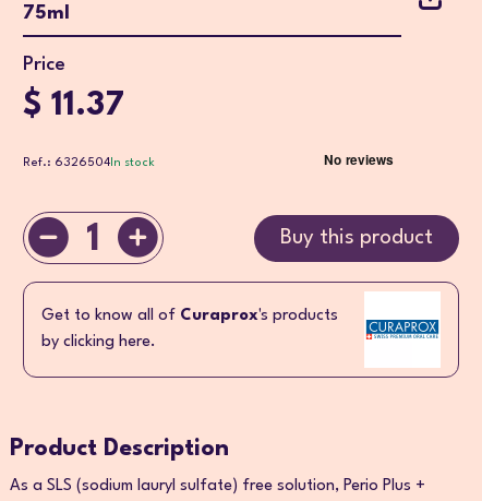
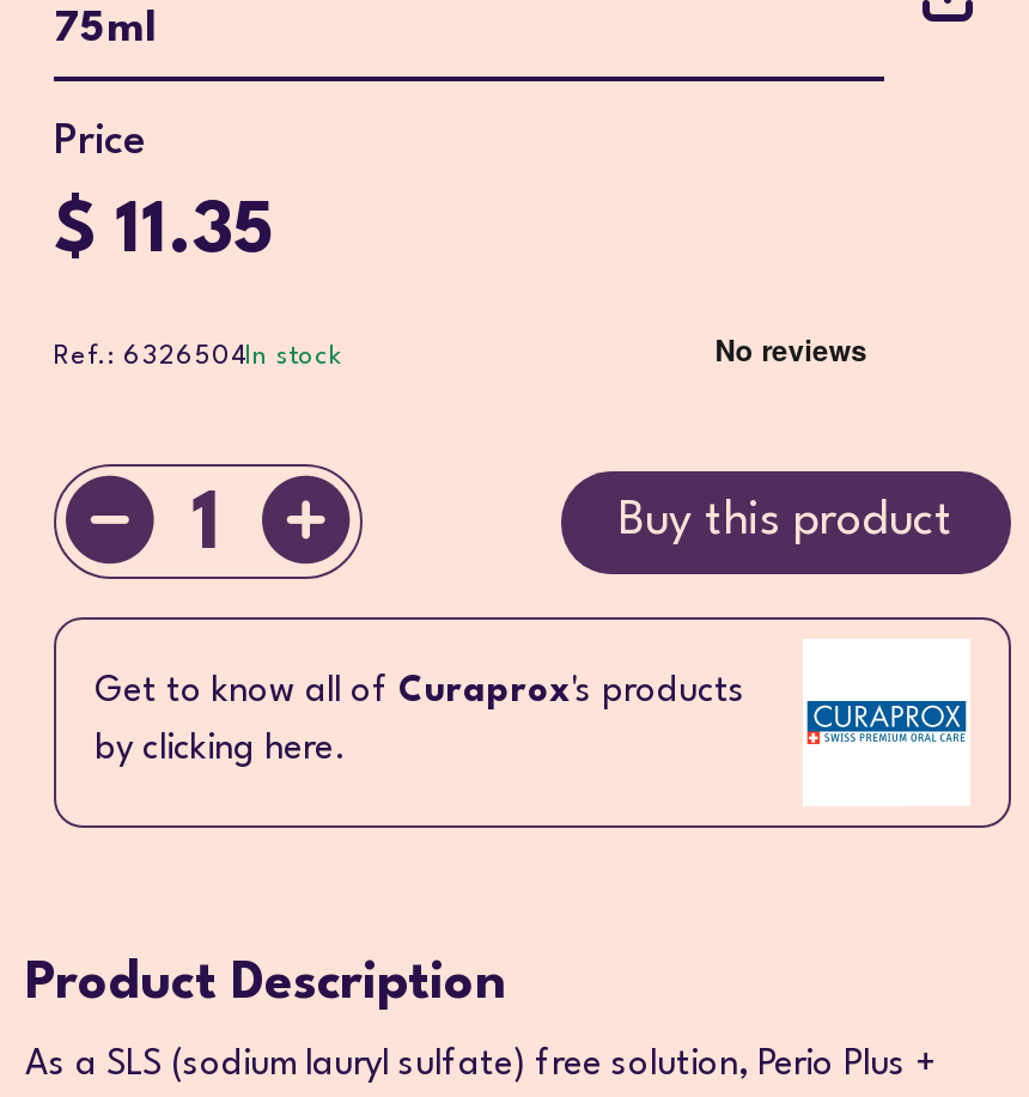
[23,91,124,123] $ 11.37 -> [54,200,274,269] $ 11.35

